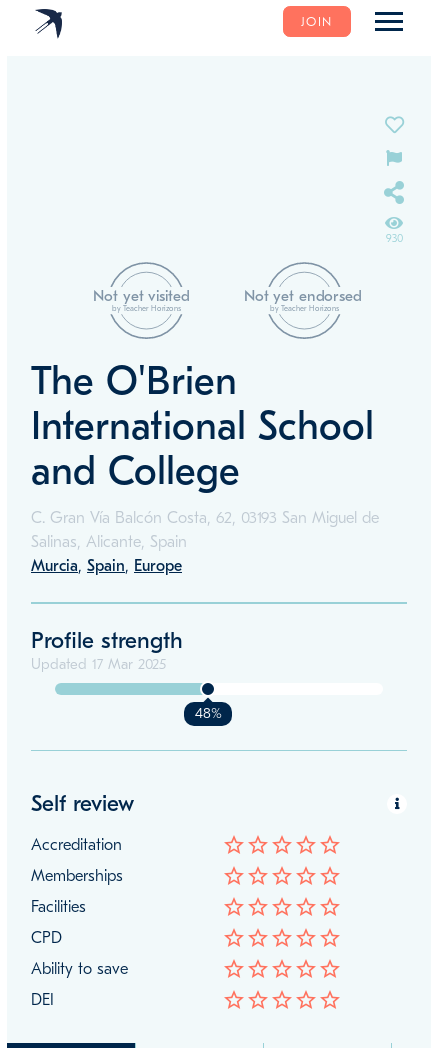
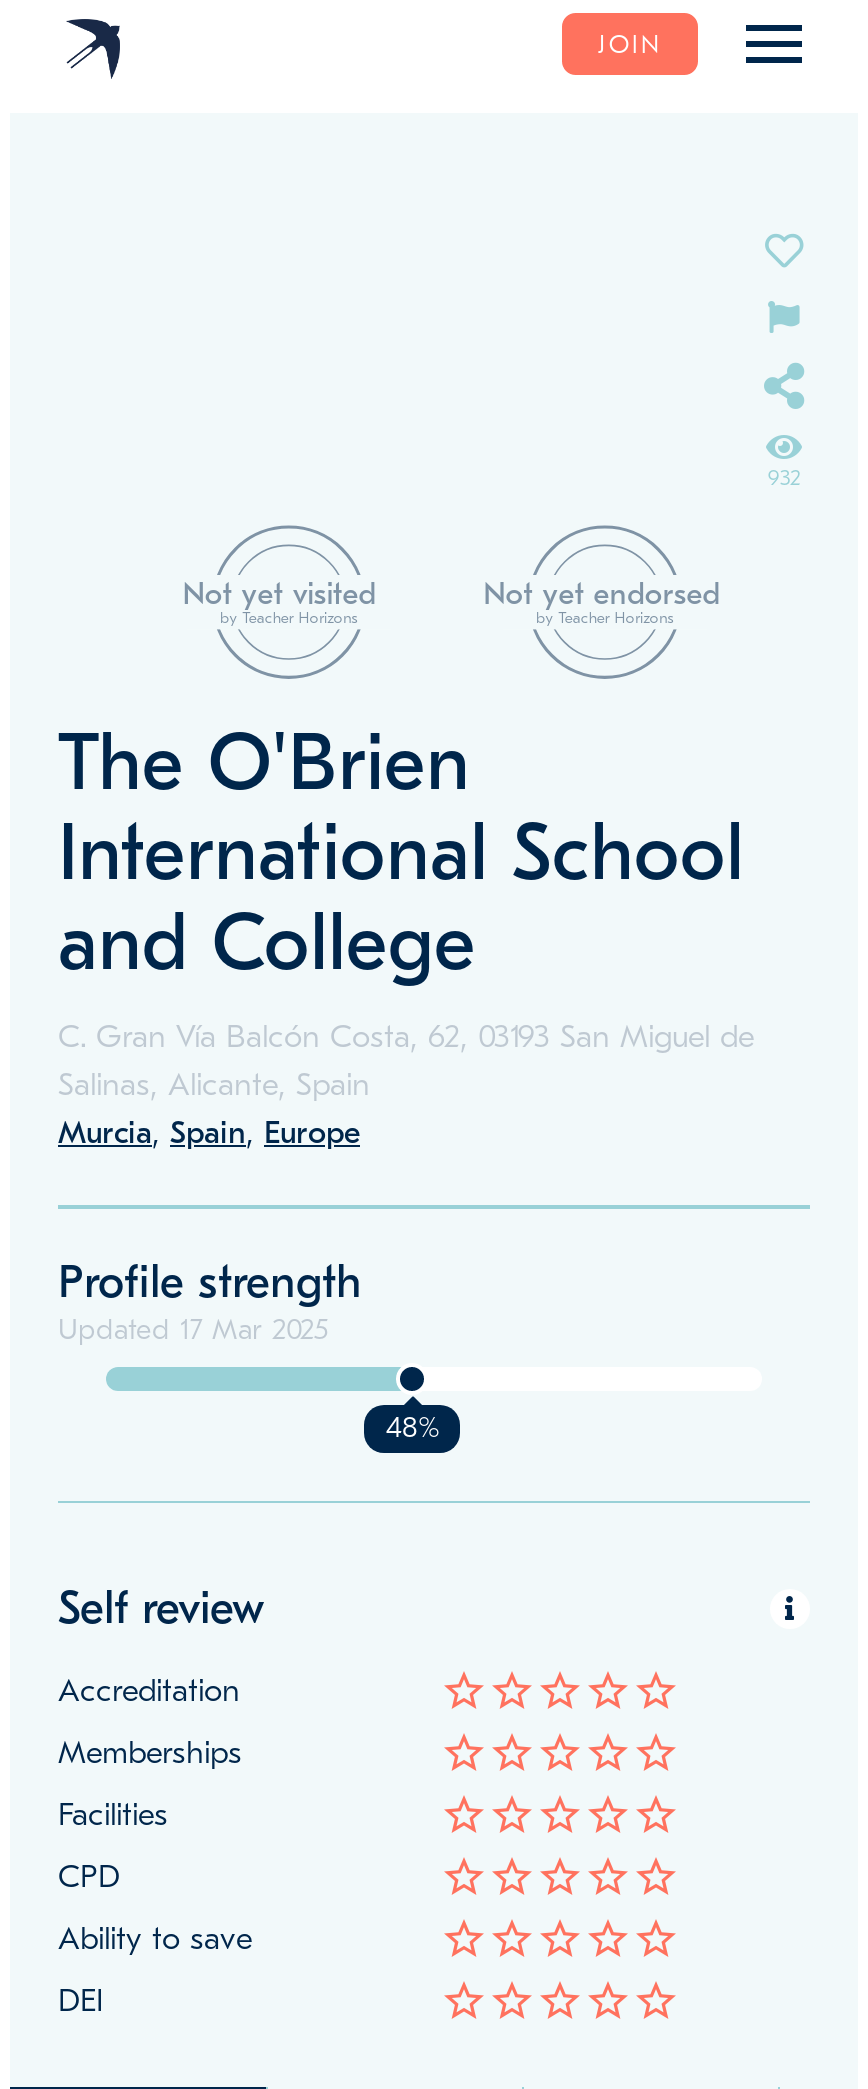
[385,232,402,245] 930 -> [768,465,800,491] 932

